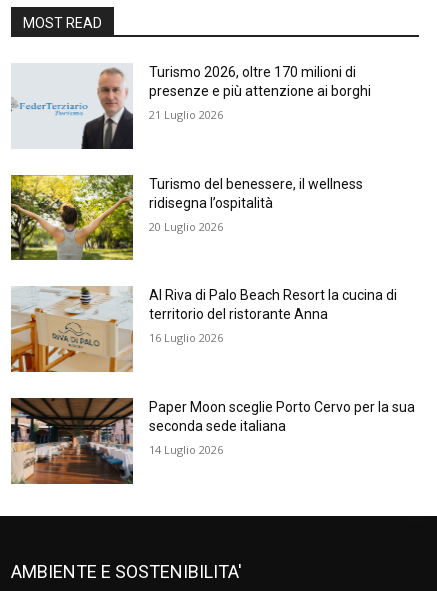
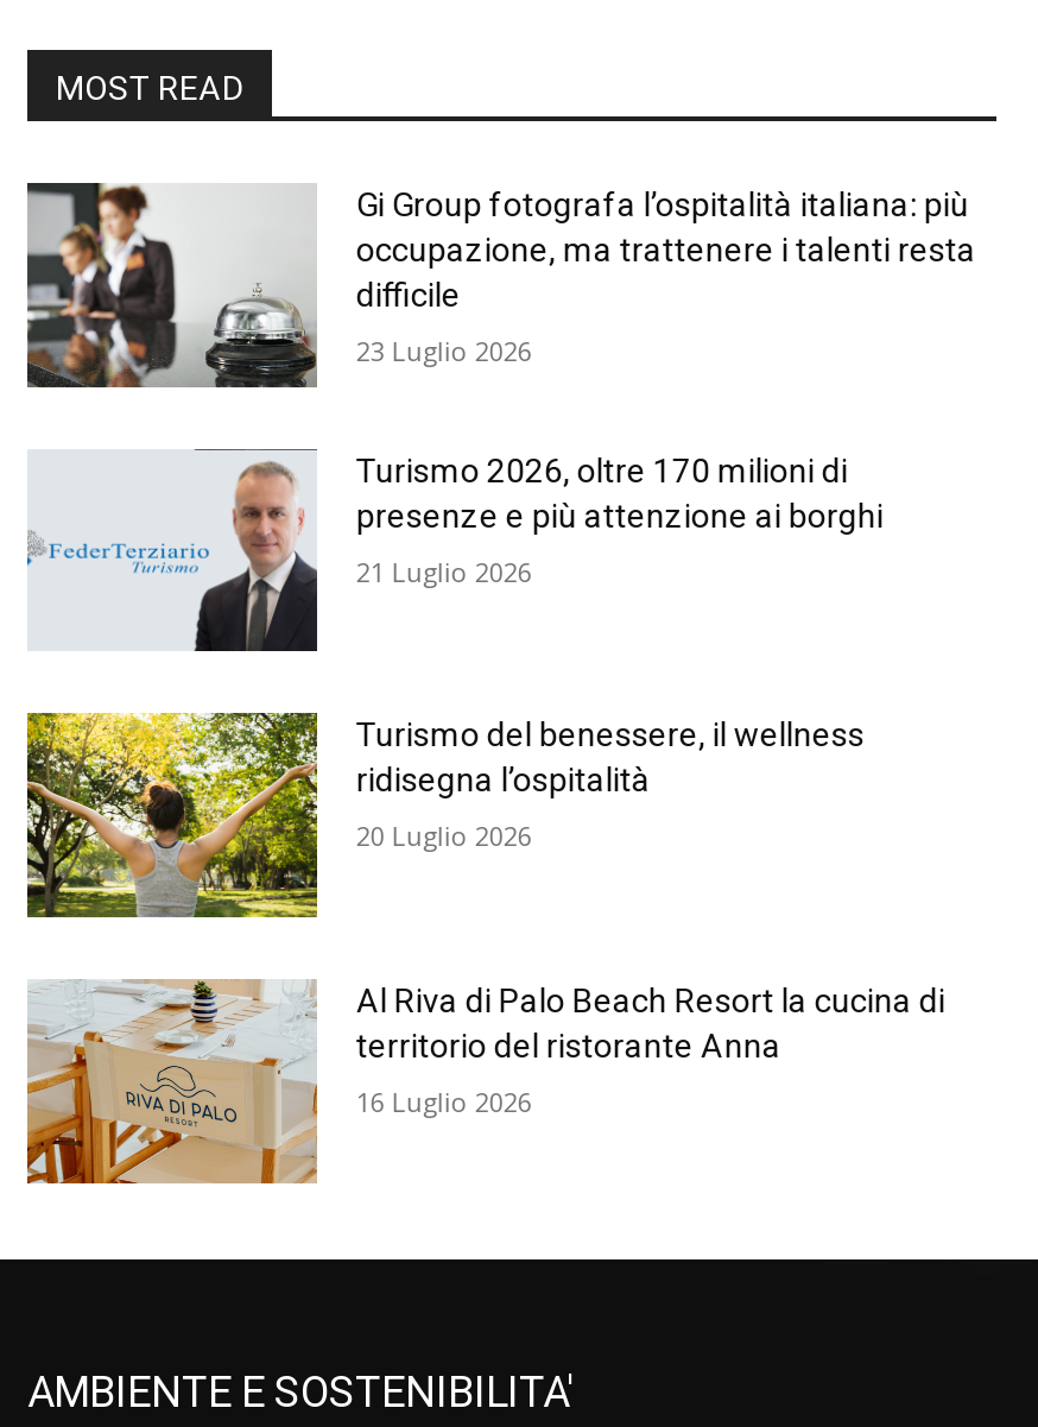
none -> [25,181,976,390] [image] | Gi Group fotografa l’ospitalità italiana: più | occupazione, ma trattenere i talenti resta | difficile | 23 Luglio 2026
moved [81,64,397,345] -> [194,451,945,1119]: [image] | Turismo 2026, oltre 170 milioni di | presenze e più attenzione ai borghi | ... | territorio del ristorante Anna | 16 Luglio 2026
[10,397,415,485] [image] | Paper Moon sceglie Porto Cervo per la sua | seconda sede italiana | 14 Luglio 2026 -> none

